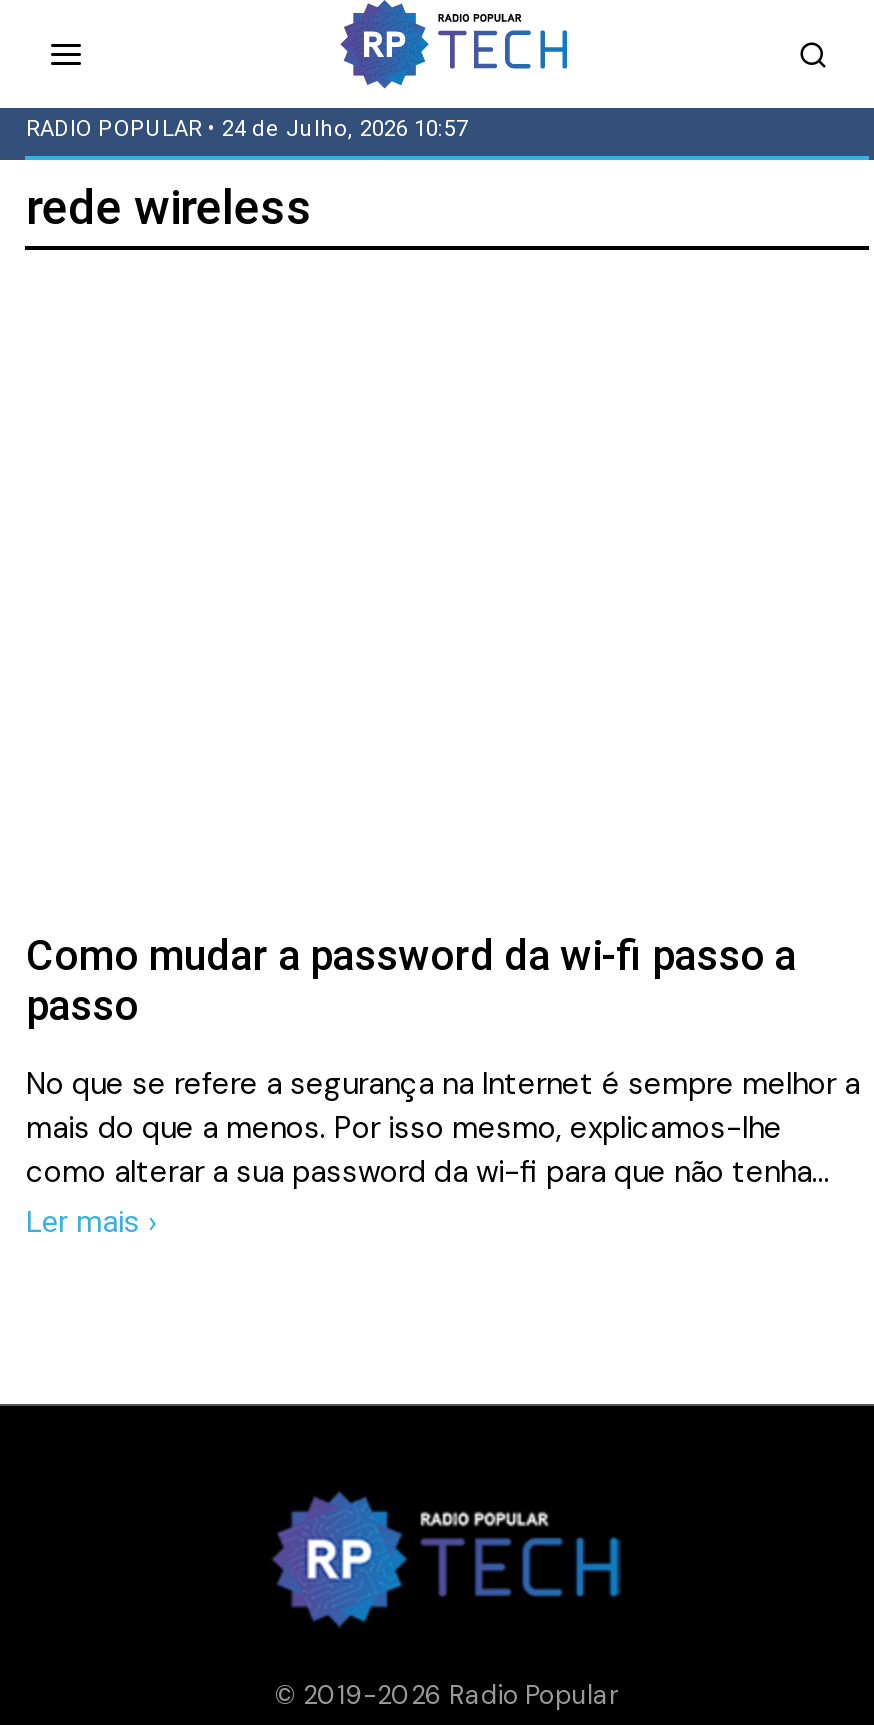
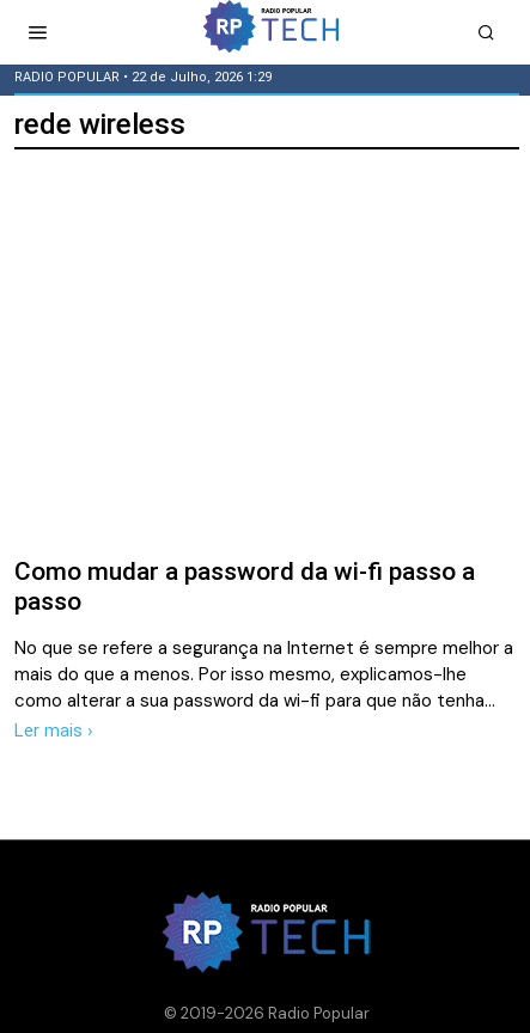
[26,116,468,142] RADIO POPULAR • 24 de Julho, 2026 10:57 -> [15,69,272,85] RADIO POPULAR • 22 de Julho, 2026 1:29

